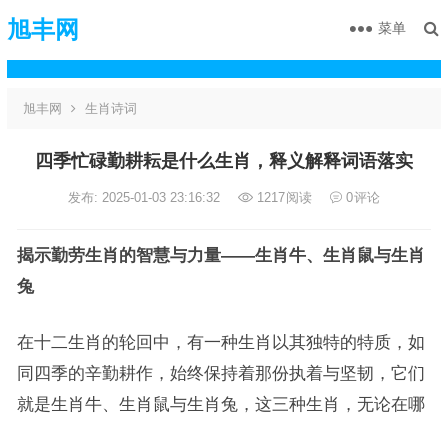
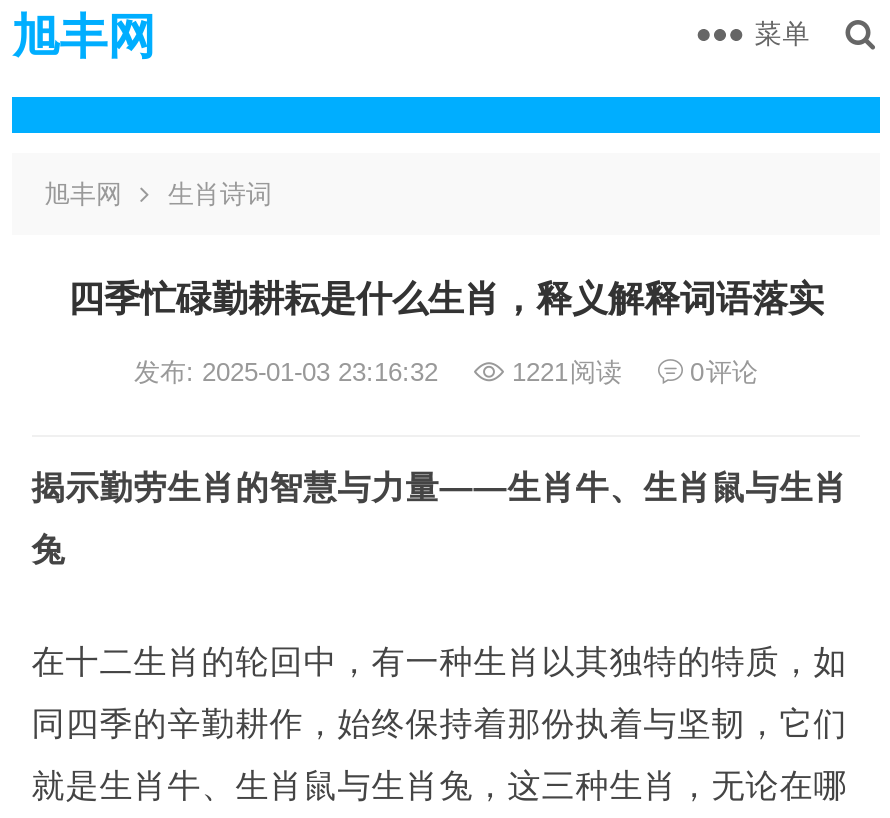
[68,190,380,205] 发布: 2025-01-03 23:16:32 1217阅读 0评论 -> [134,357,758,387] 发布: 2025-01-03 23:16:32 1221阅读 0评论

